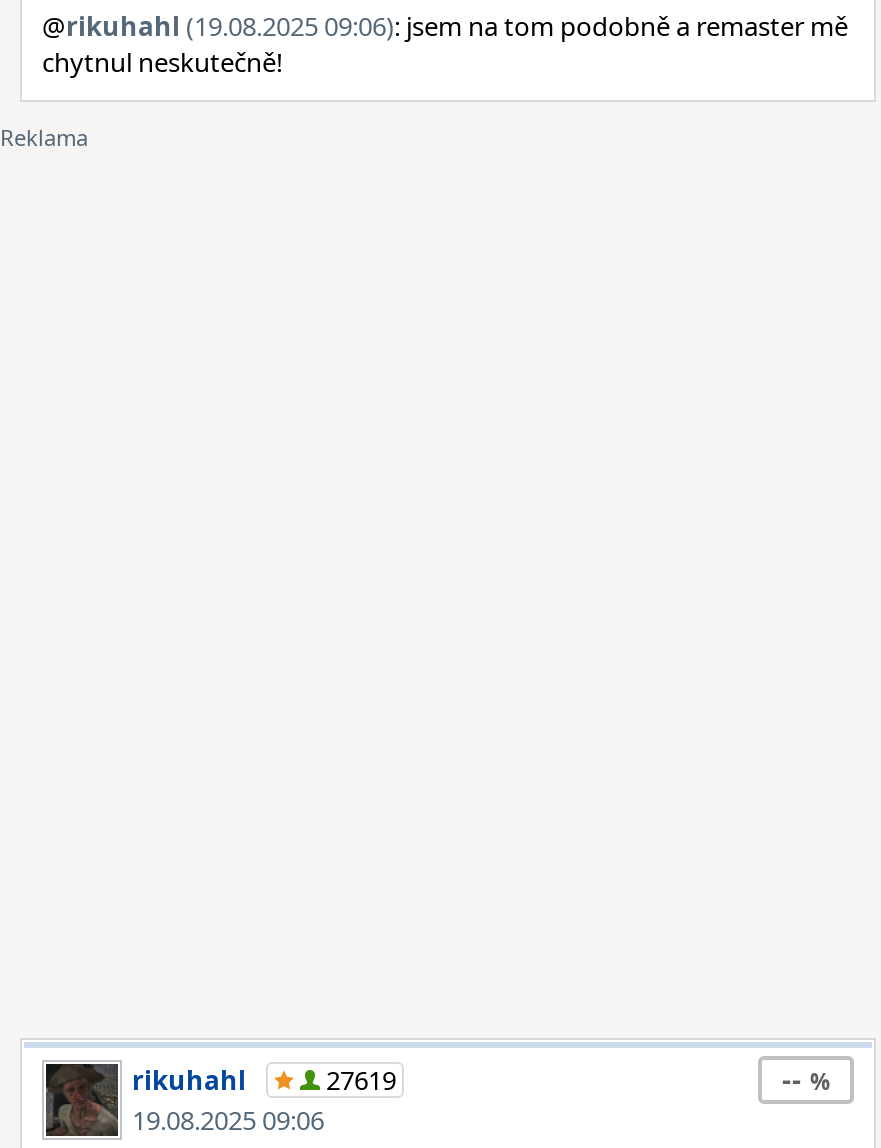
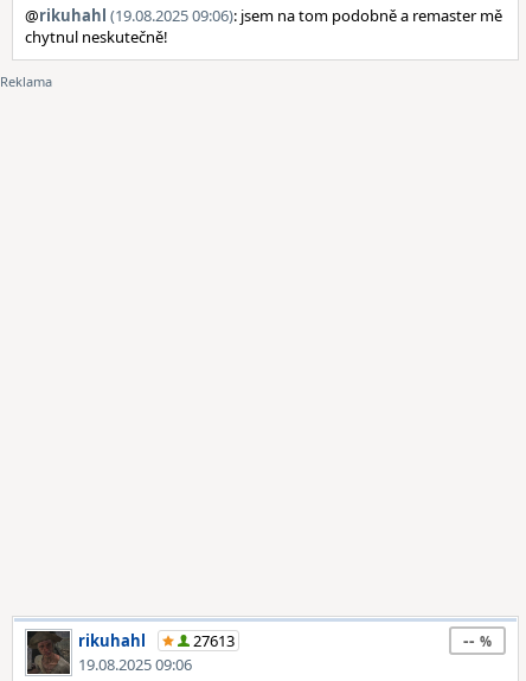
[326,1062,396,1098] 27619 -> [193,630,235,651] 27613

